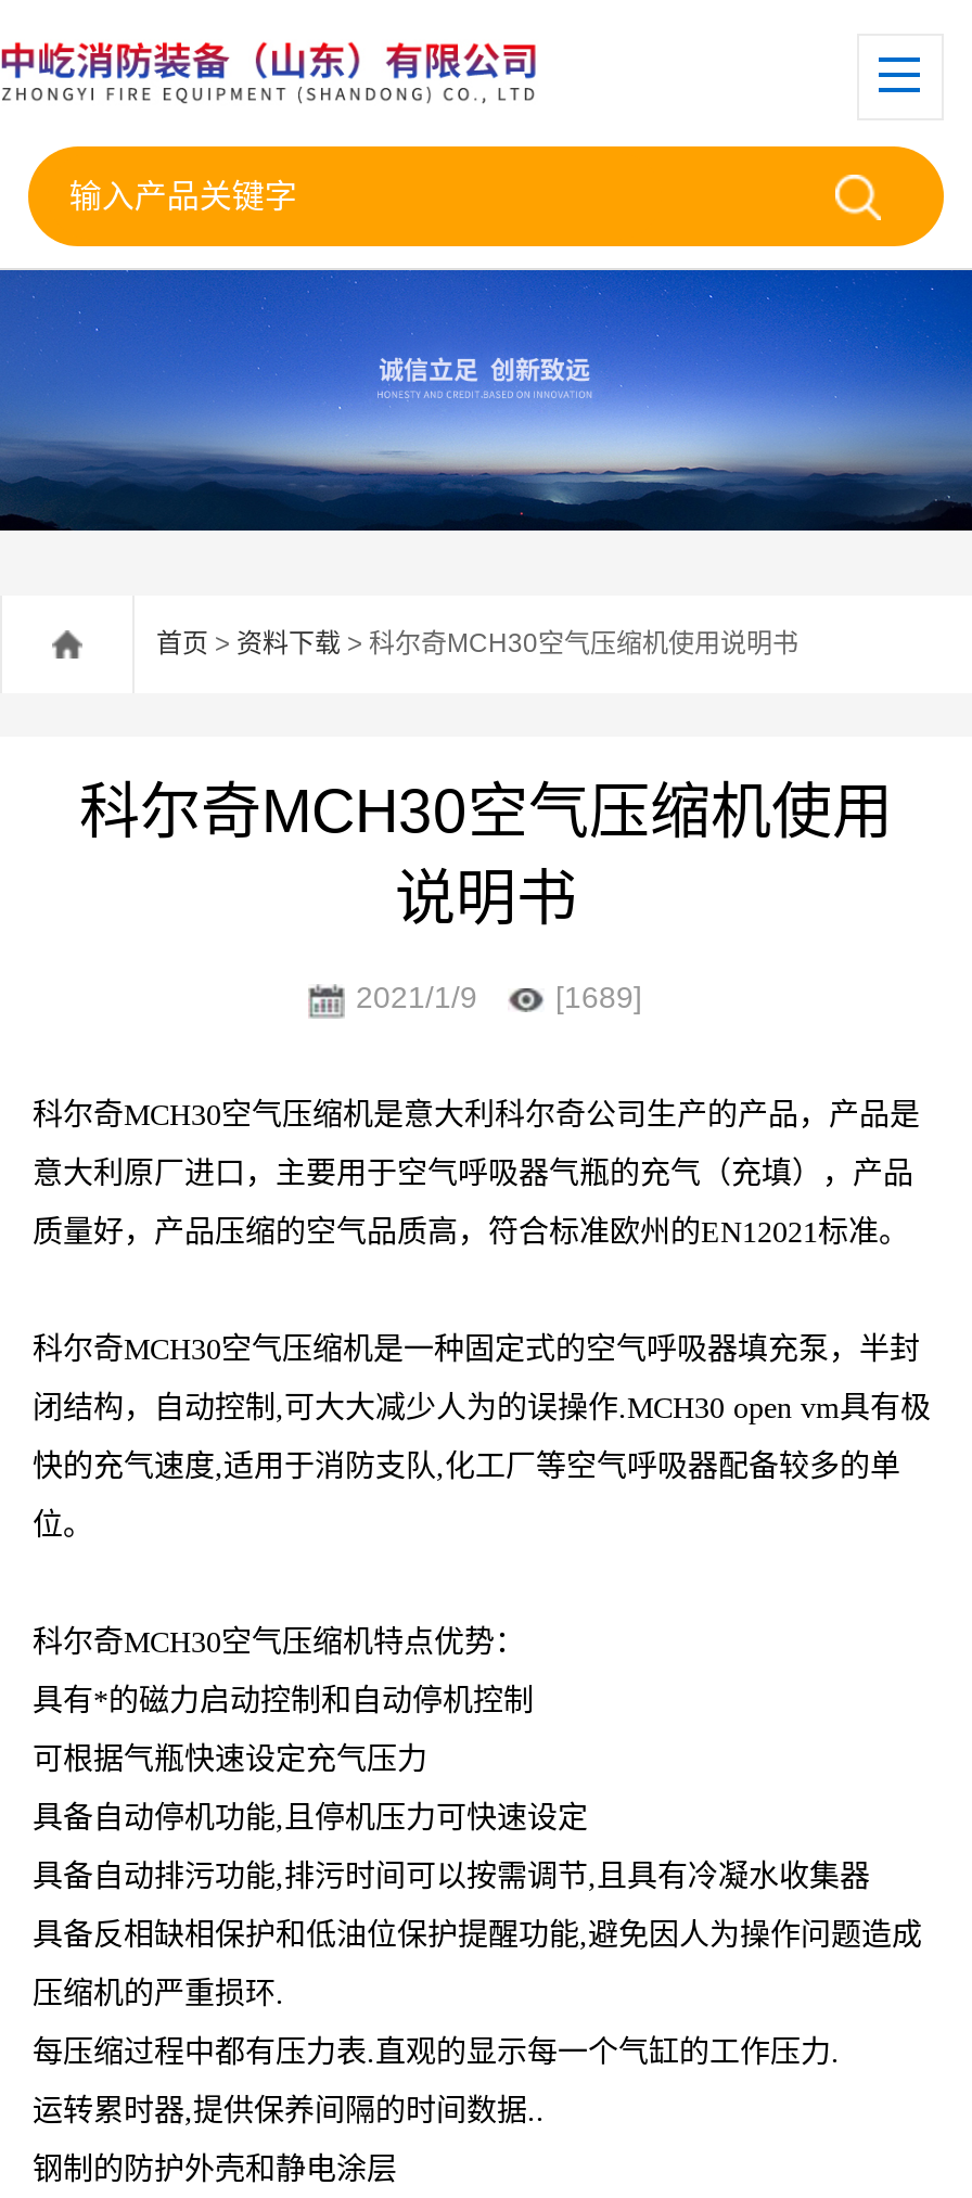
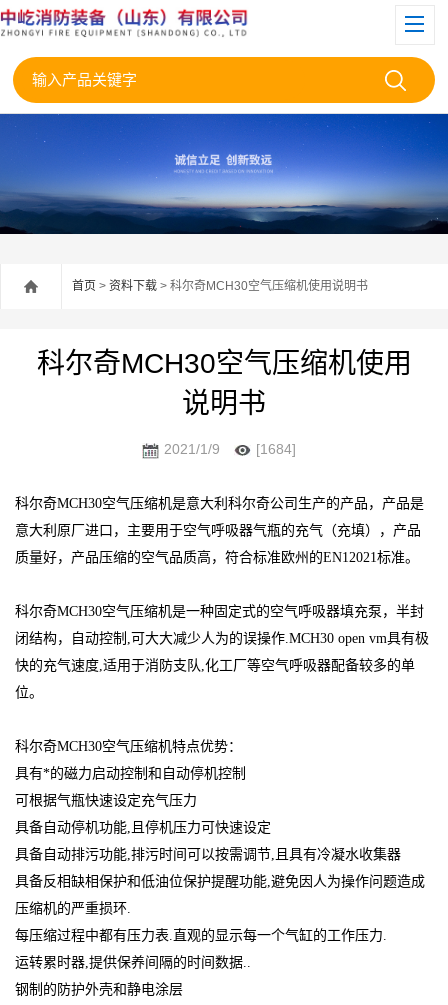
[555,980,642,1014] [1689] -> [256,441,296,457] [1684]

